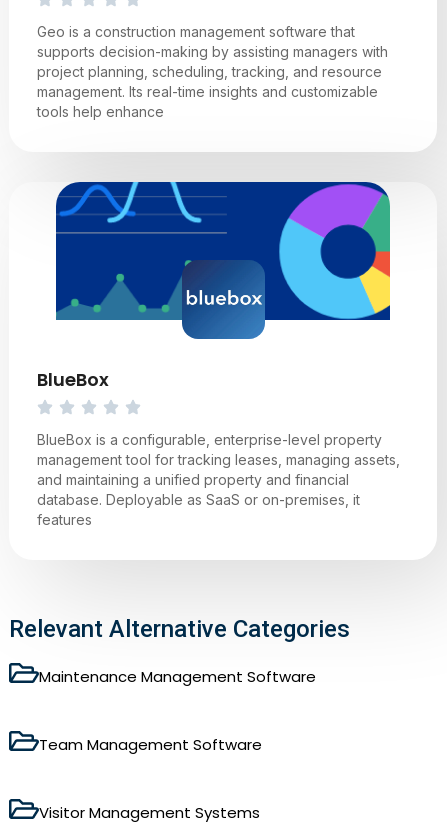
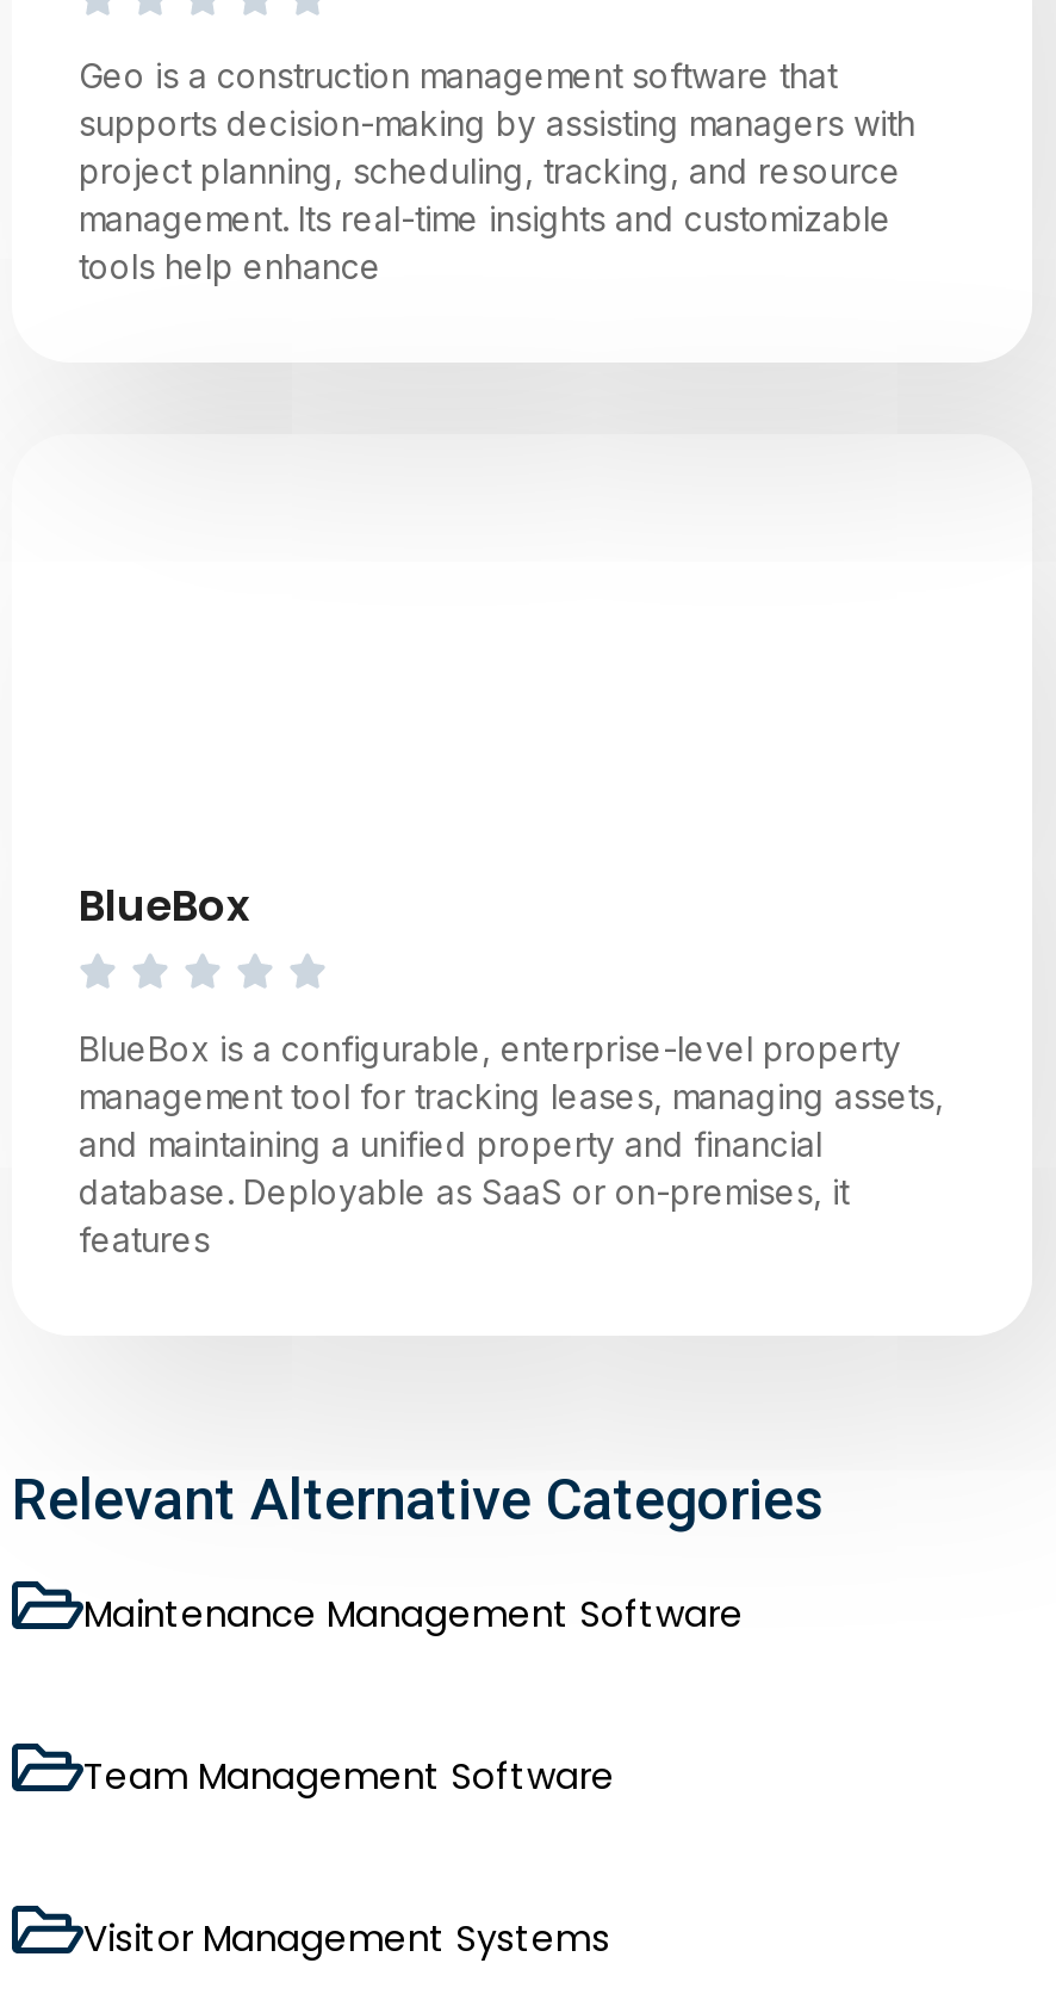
[55,181,391,340] [image] -> none

